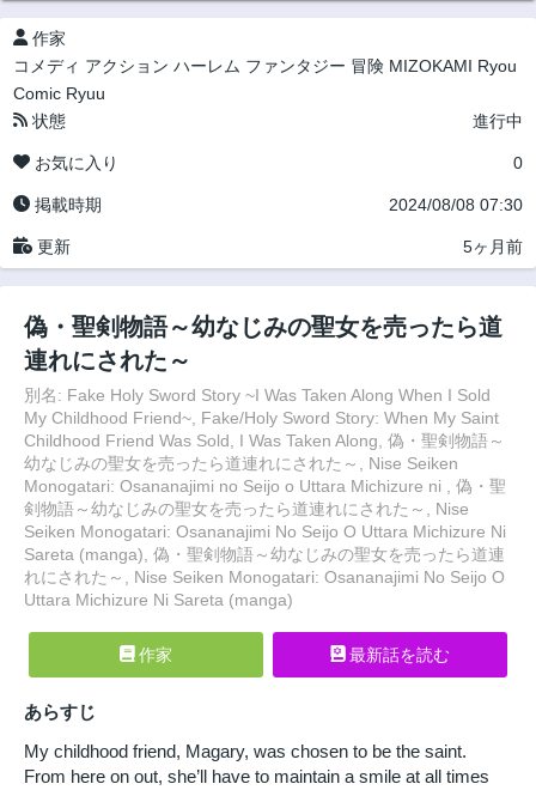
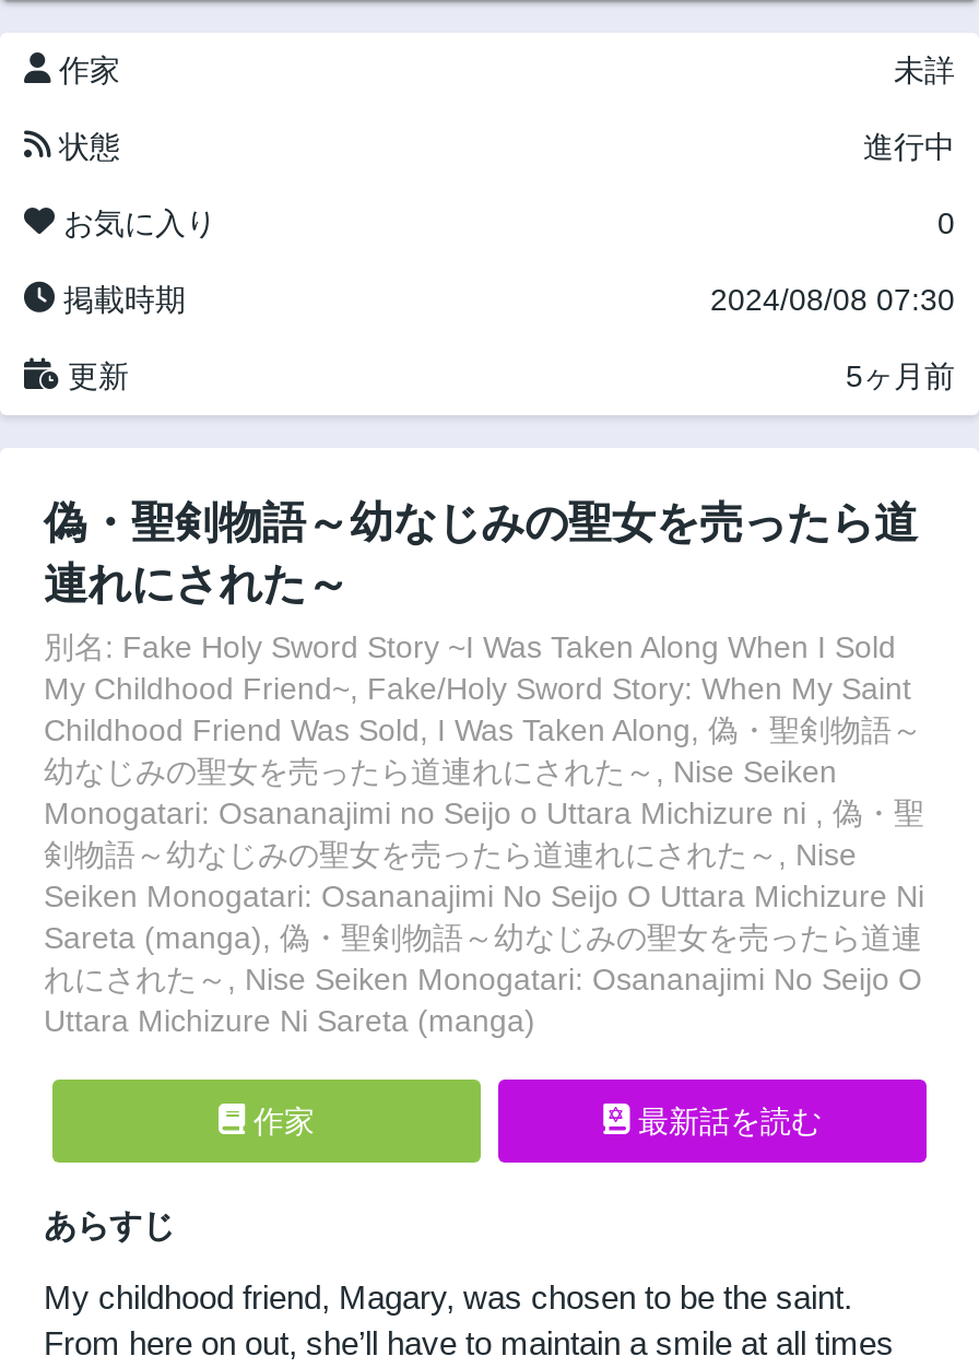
[13,56,517,102] コメディ アクション ハーレム ファンタジー 冒険 MIZOKAMI Ryou | Comic Ryuu -> [894,51,955,86] 未詳

